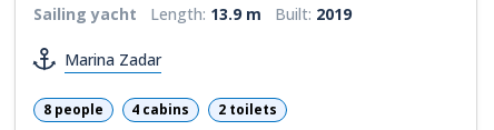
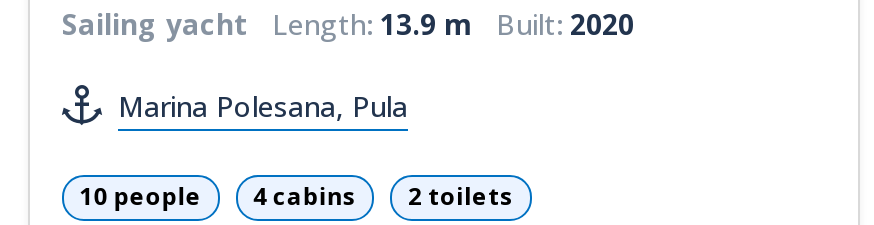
[33,3,352,24] Sailing yacht Length: 13.9 m Built: 2019 -> [62,5,634,43] Sailing yacht Length: 13.9 m Built: 2020
[65,48,161,70] Marina Zadar -> [118,87,408,125] Marina Polesana, Pula
[43,100,277,119] 8 people 4 cabins 2 toilets -> [80,180,514,214] 10 people 4 cabins 2 toilets

